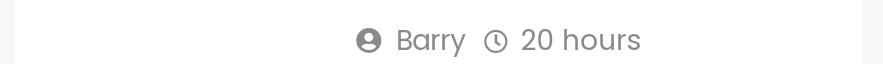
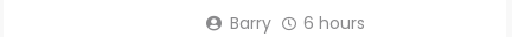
[396,19,640,59] Barry 20 hours -> [229,11,365,34] Barry 6 hours

